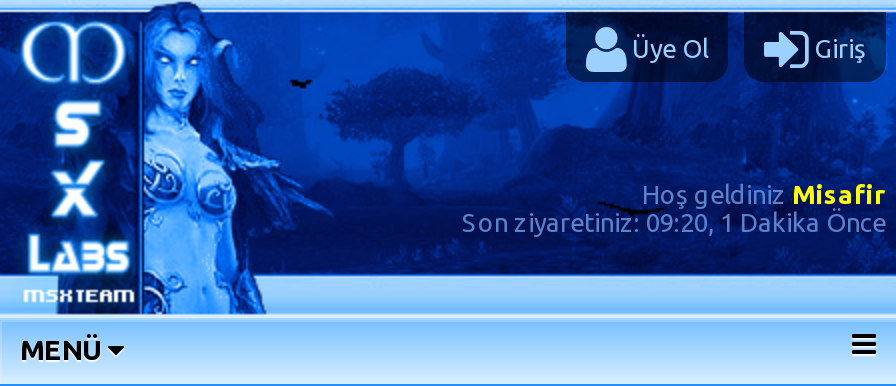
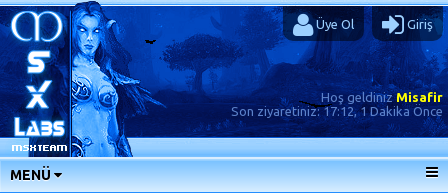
[462,208,886,236] Son ziyaretiniz: 09:20, 1 Dakika Önce -> [231,104,443,118] Son ziyaretiniz: 17:12, 1 Dakika Önce

